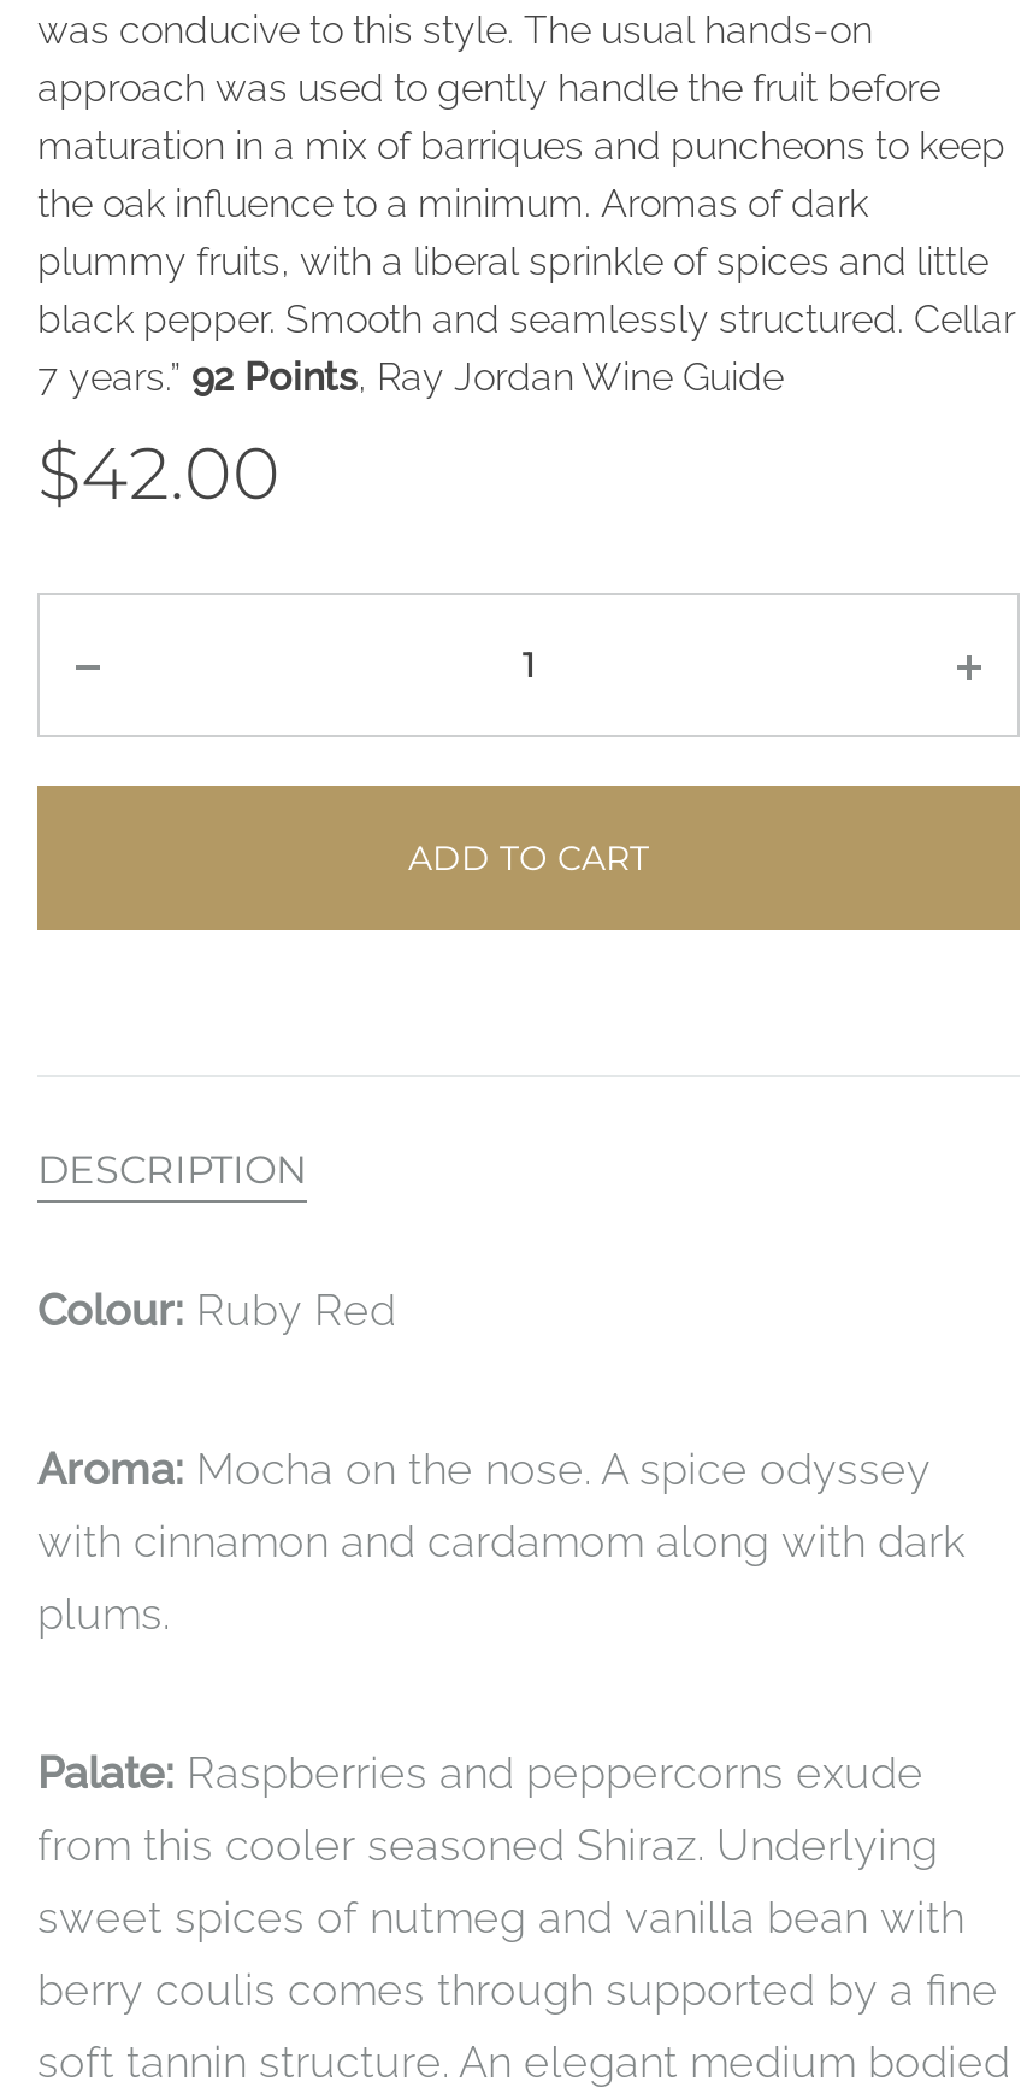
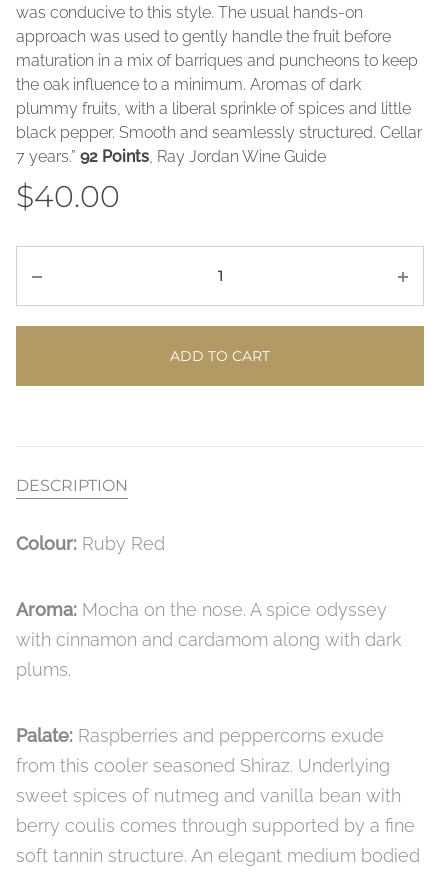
[37,430,281,519] $42.00 -> [16,178,120,215] $40.00

